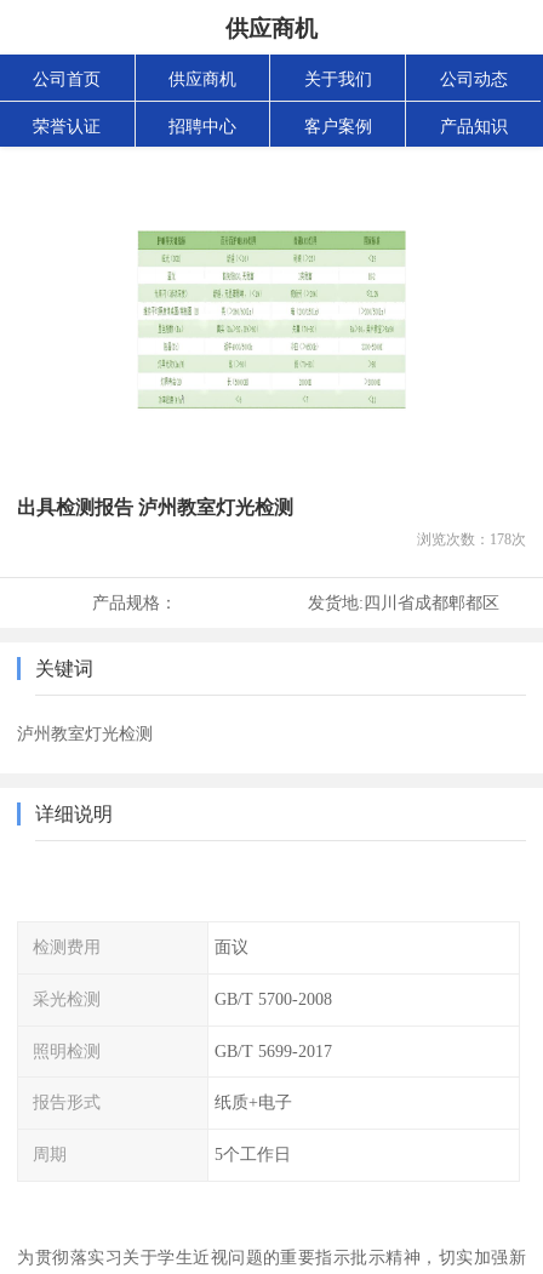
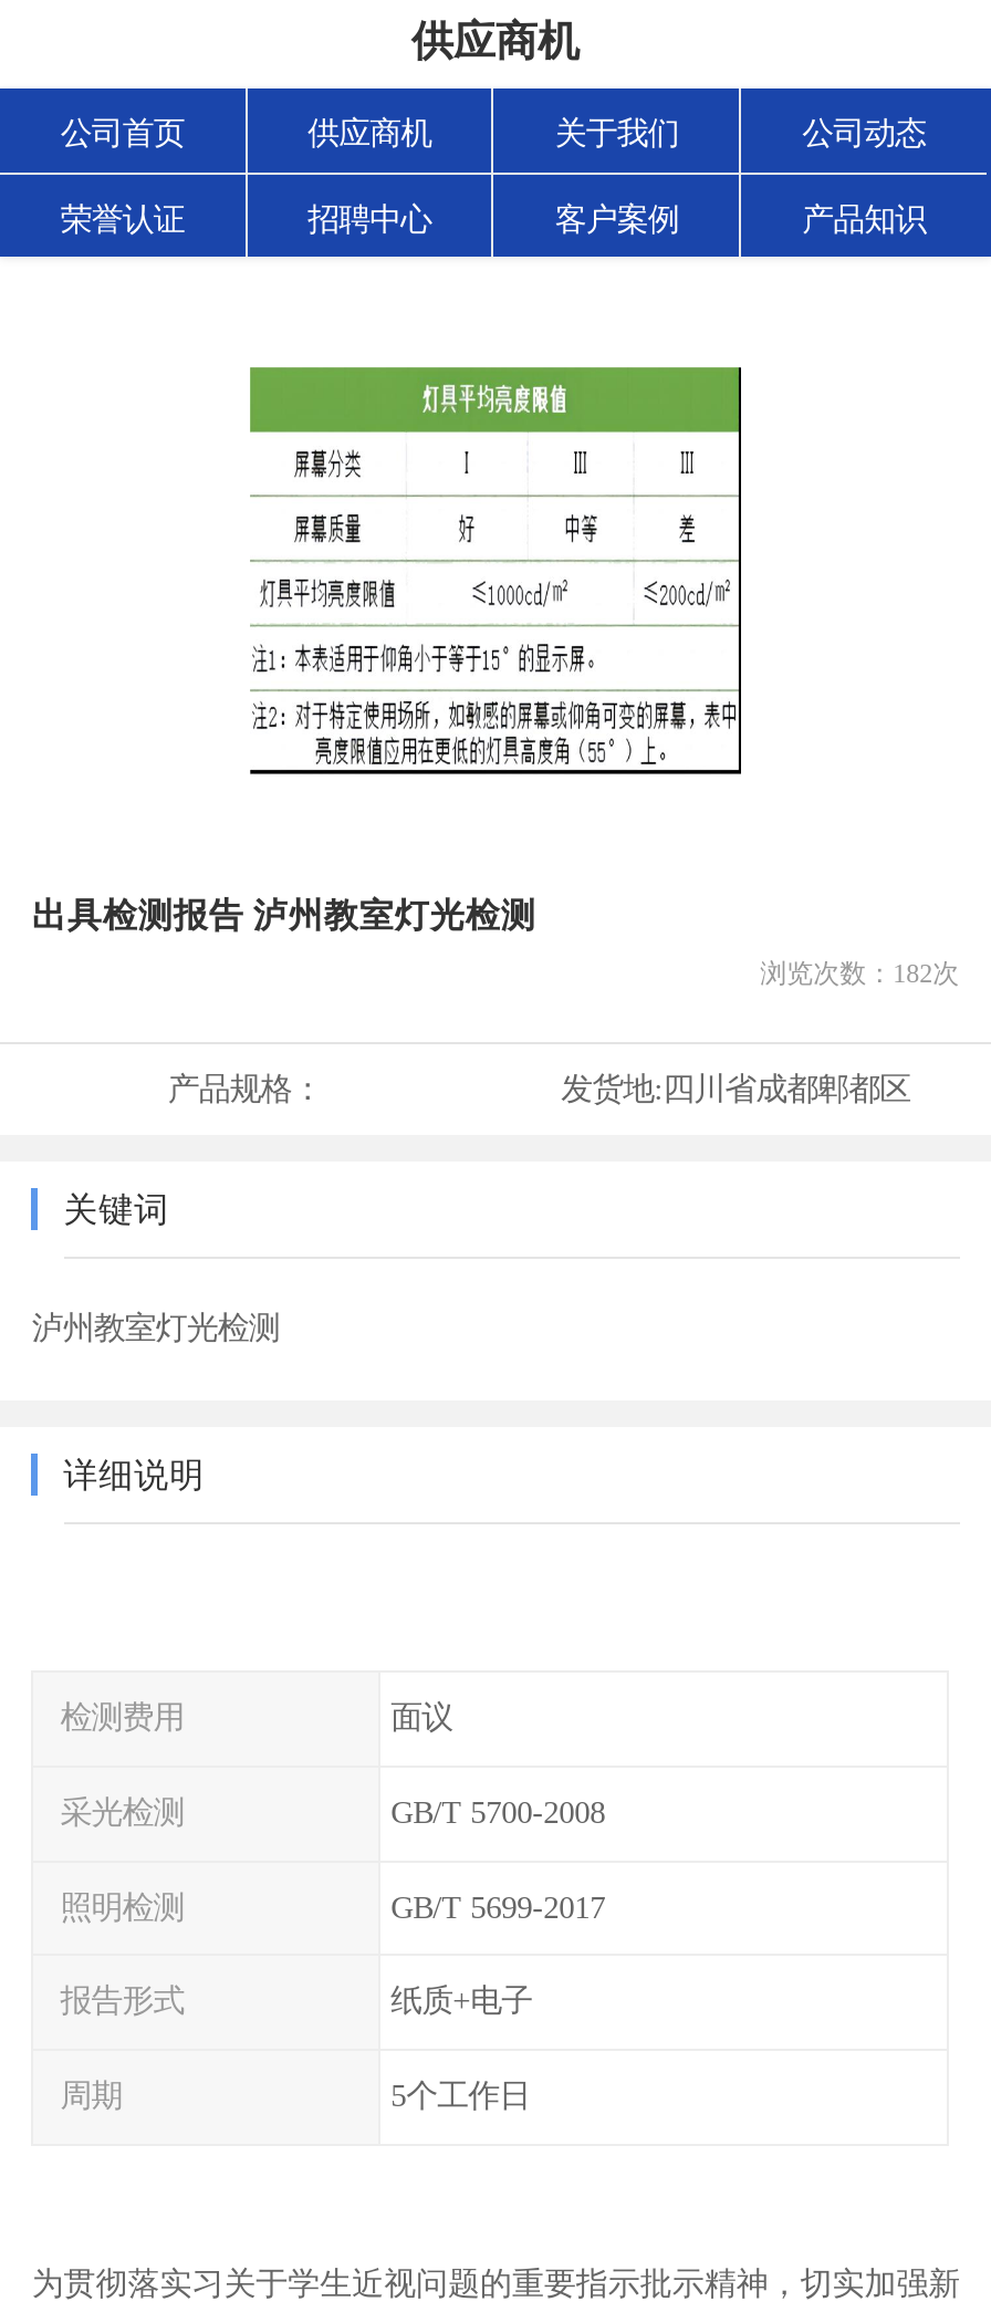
[137,207,406,430] [image] -> [248,365,743,777] [image]
[417,531,526,548] 浏览次数：178次 -> [760,958,959,989] 浏览次数：182次

